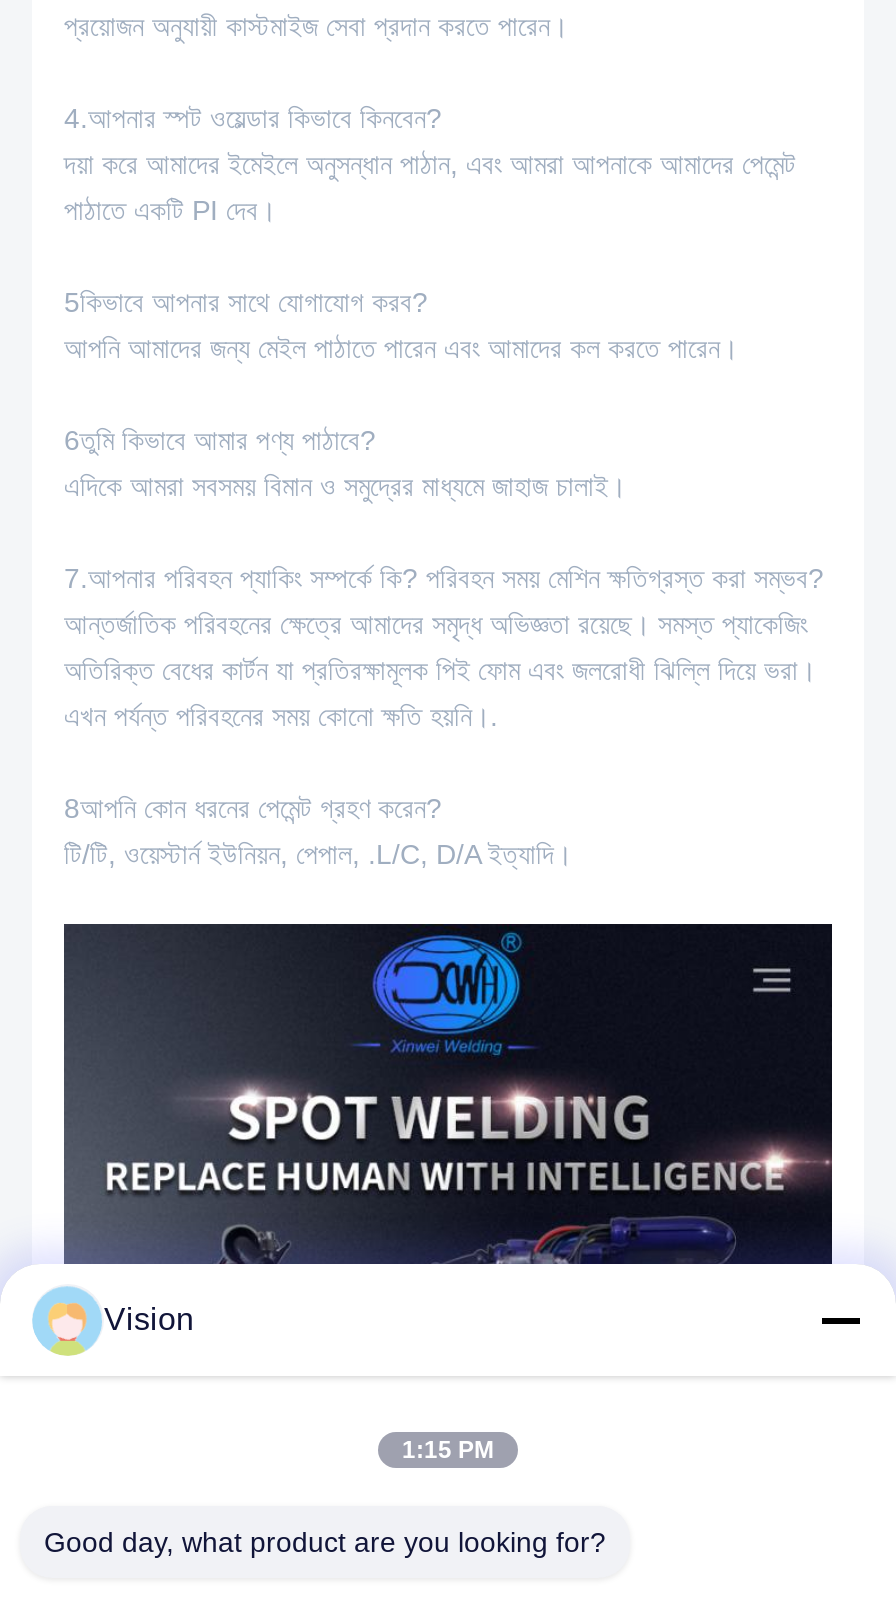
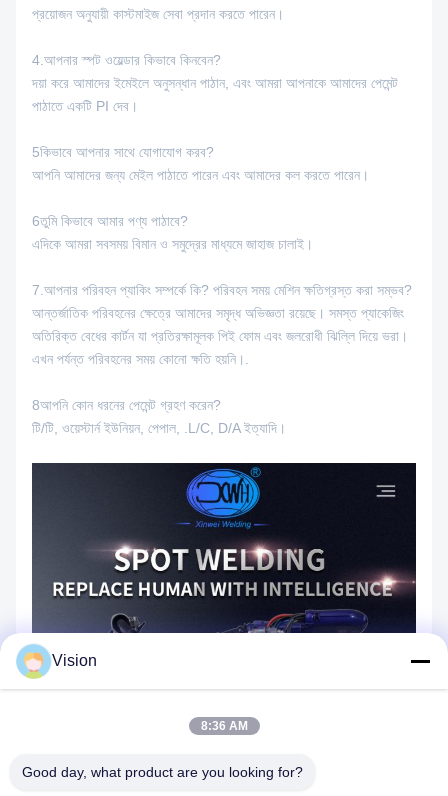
[402,1436,494,1464] 1:15 PM -> [200,719,247,733] 8:36 AM

